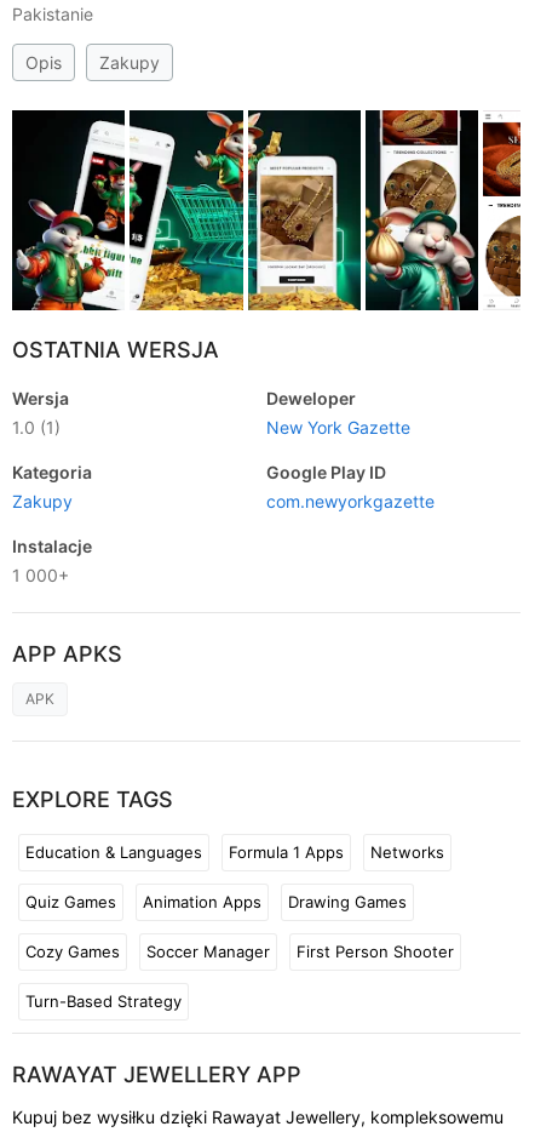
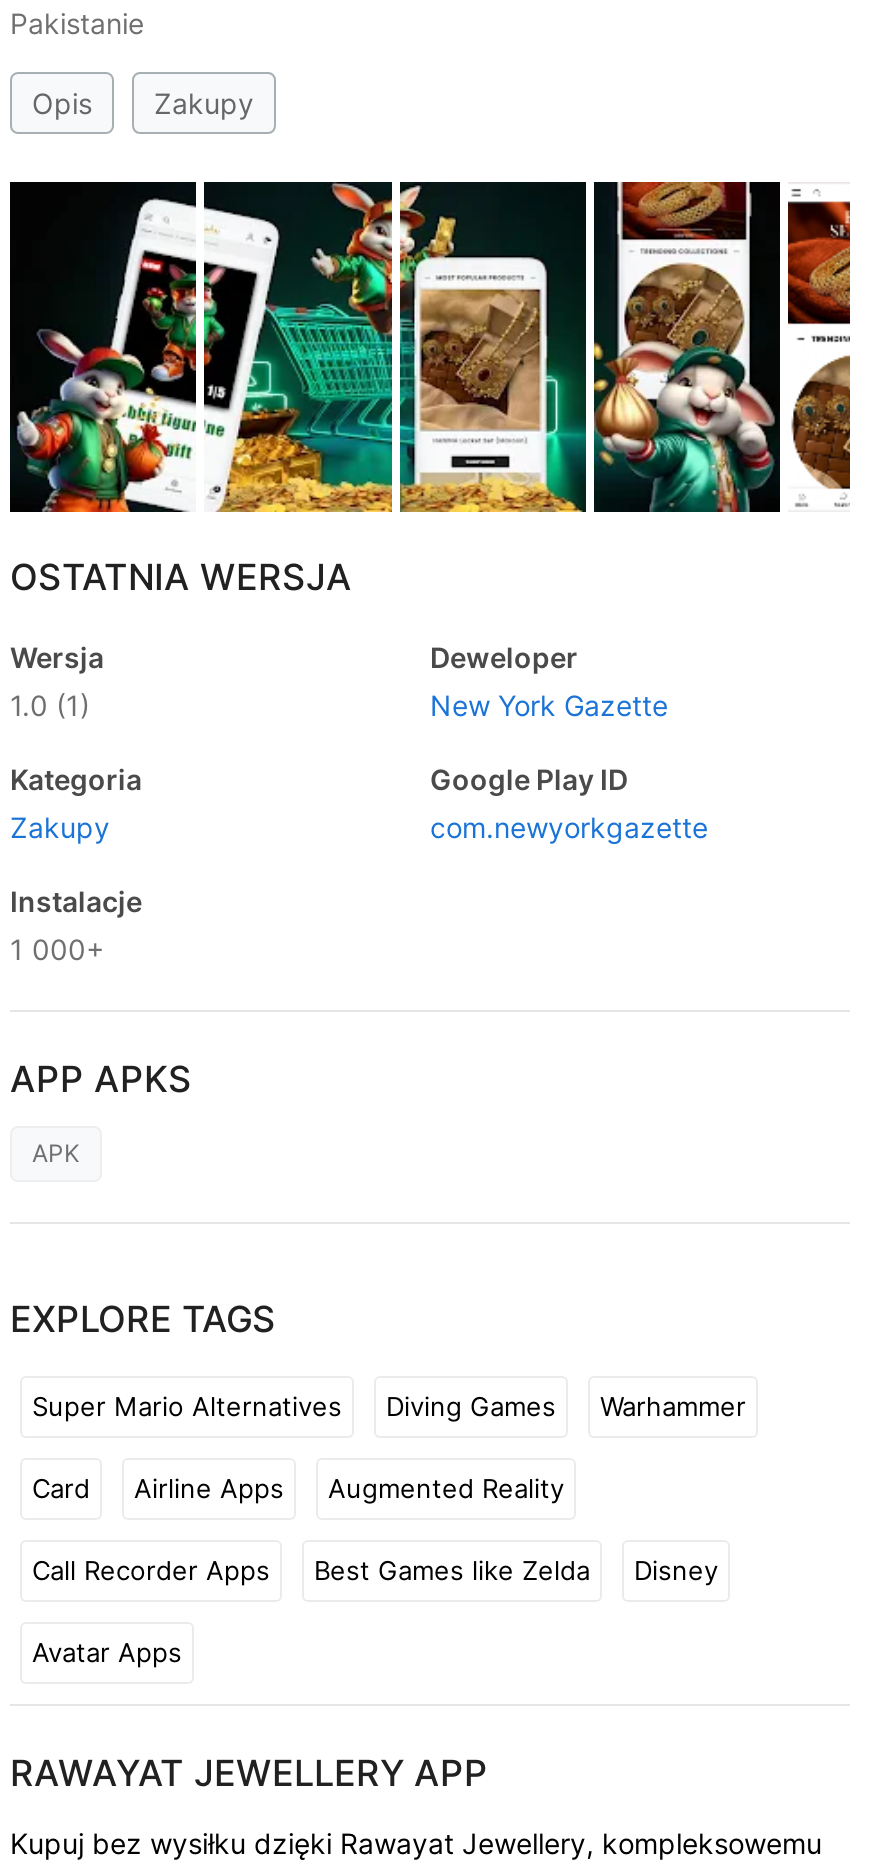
[25,842,444,861] Education & Languages | Formula 1 Apps | Networks -> [32,1389,746,1421] Super Mario Alternatives | Diving Games | Warhammer
[25,891,407,911] Quiz Games | Animation Apps | Drawing Games -> [32,1471,564,1503] Card | Airline Apps | Augmented Reality
[25,941,454,961] Cozy Games | Soccer Manager | First Person Shooter -> [32,1553,718,1585] Call Recorder Apps | Best Games like Zelda | Disney
[25,991,182,1010] Turn-Based Strategy -> [32,1635,182,1667] Avatar Apps

